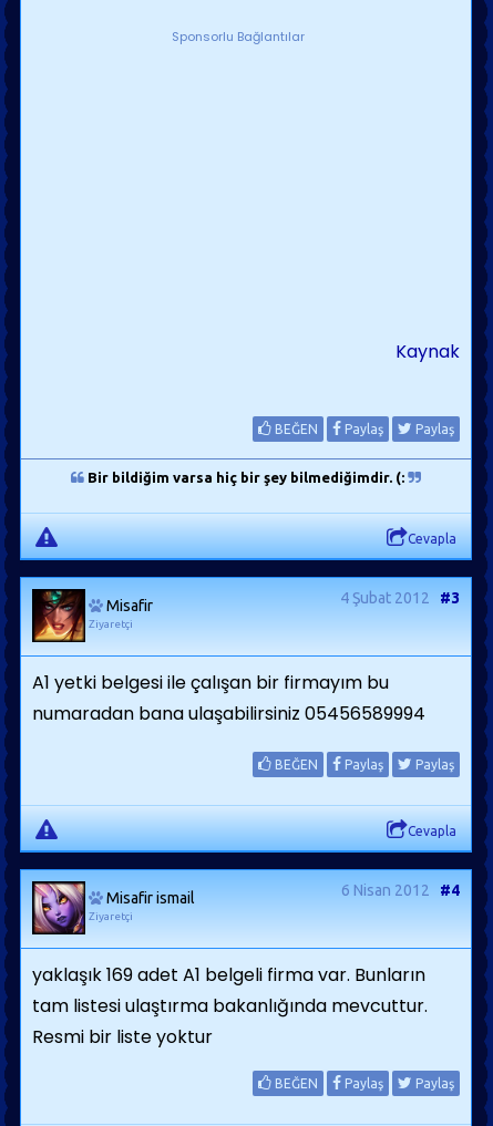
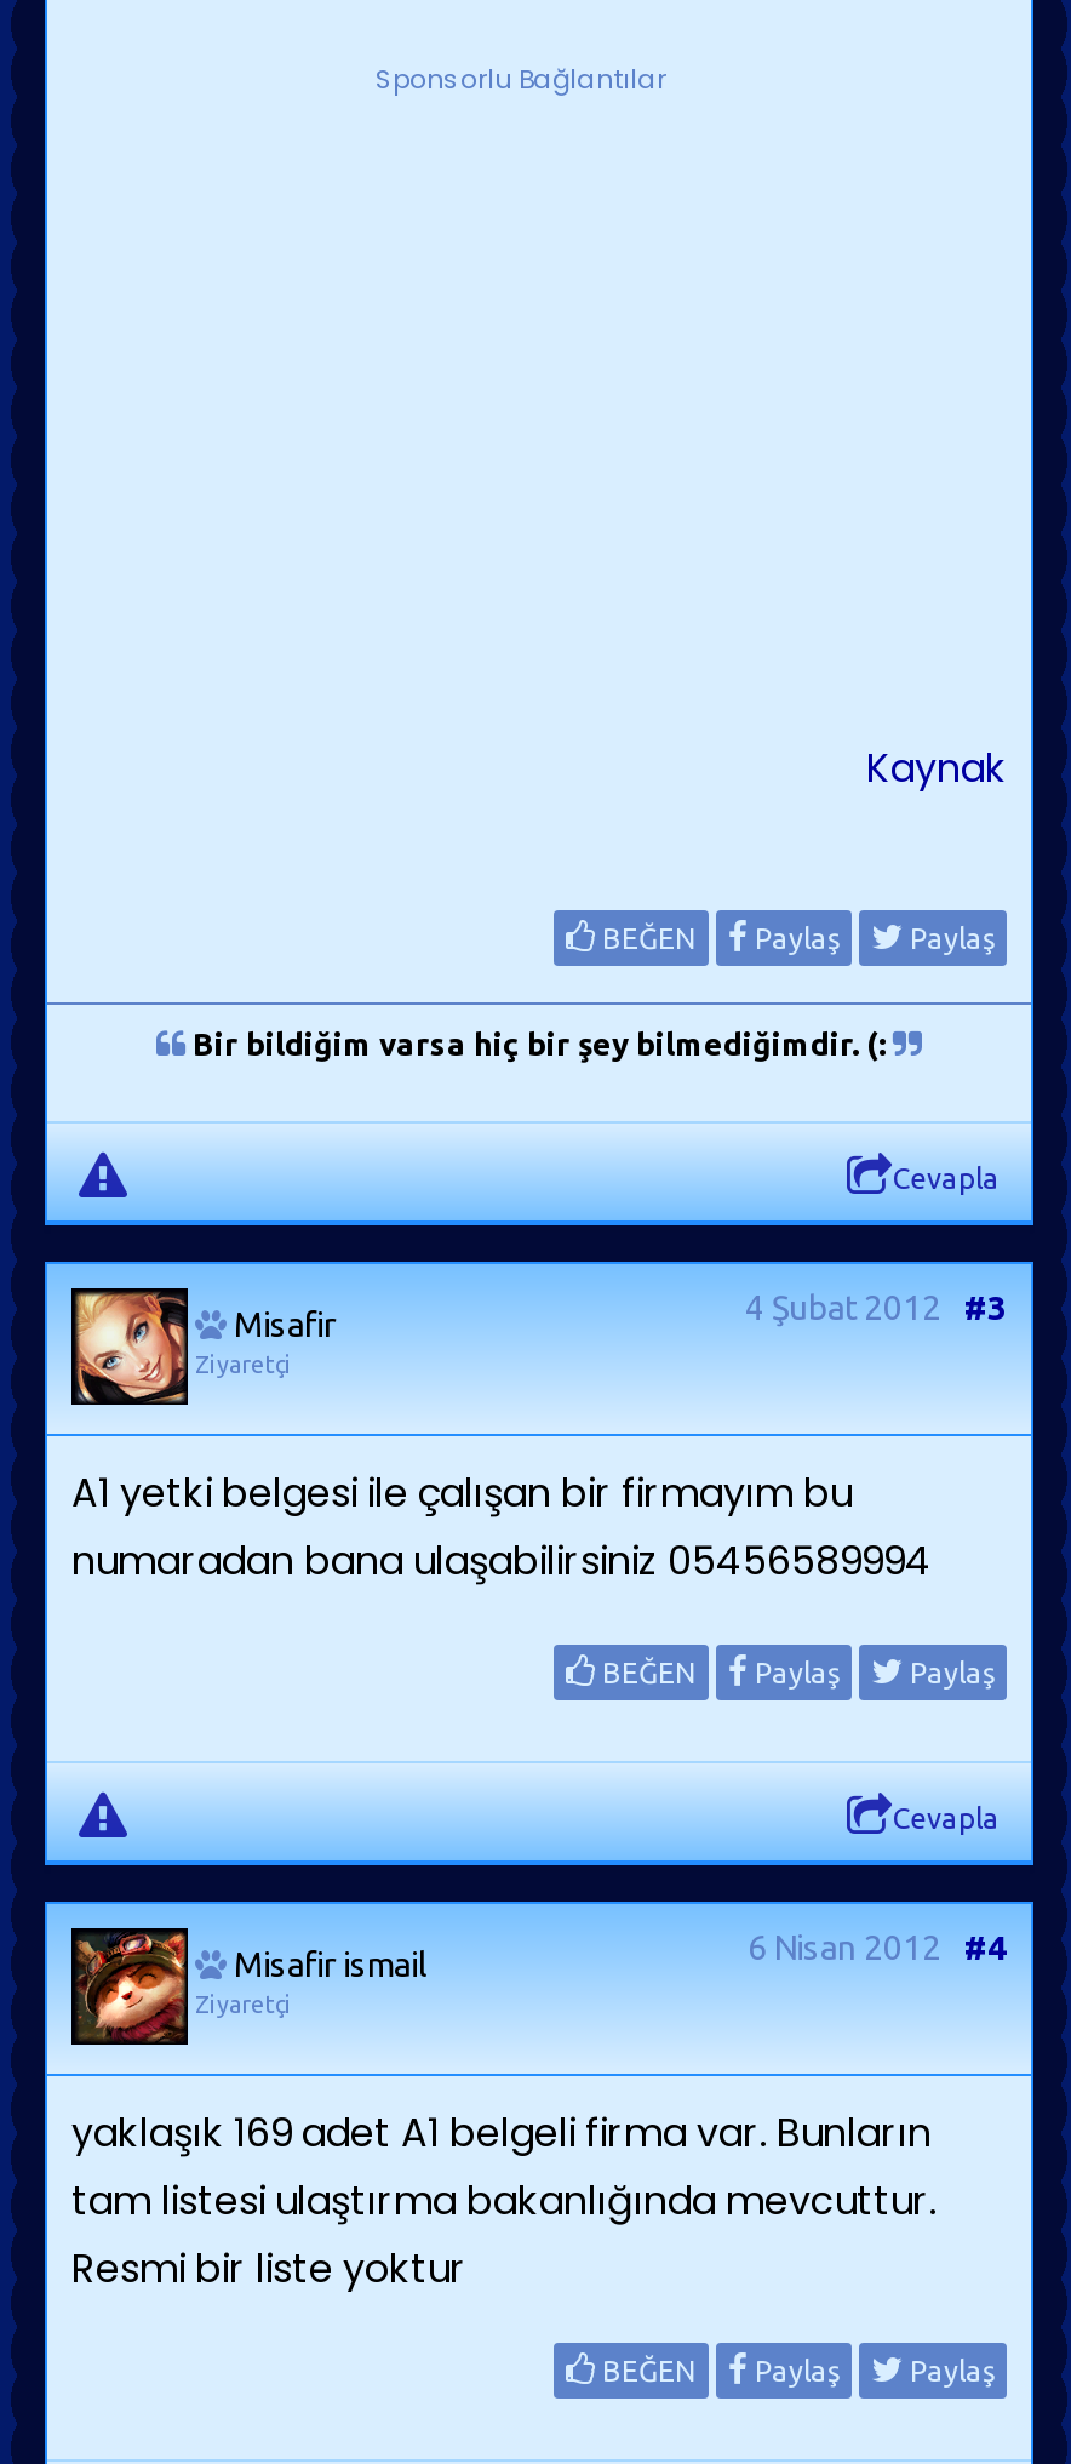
[33,590,85,642] [image] -> [74,1291,188,1405] [image]
[34,882,84,933] [image] -> [74,1931,185,2042] [image]

